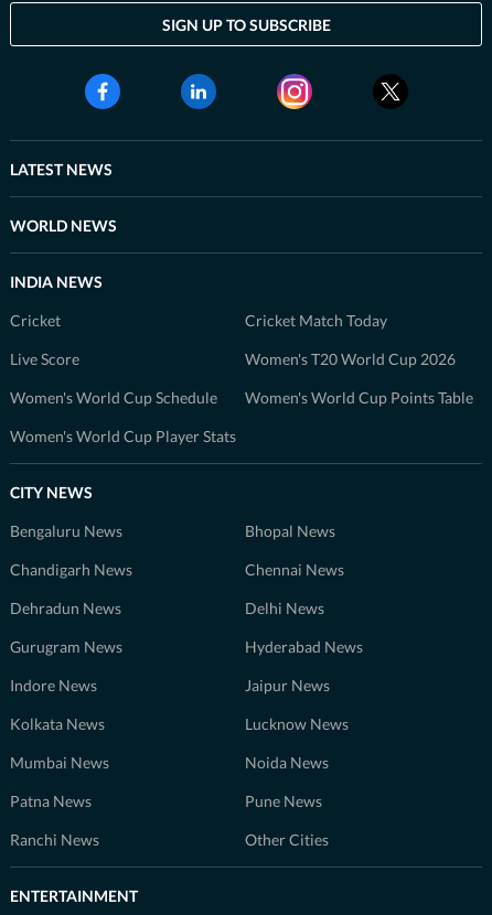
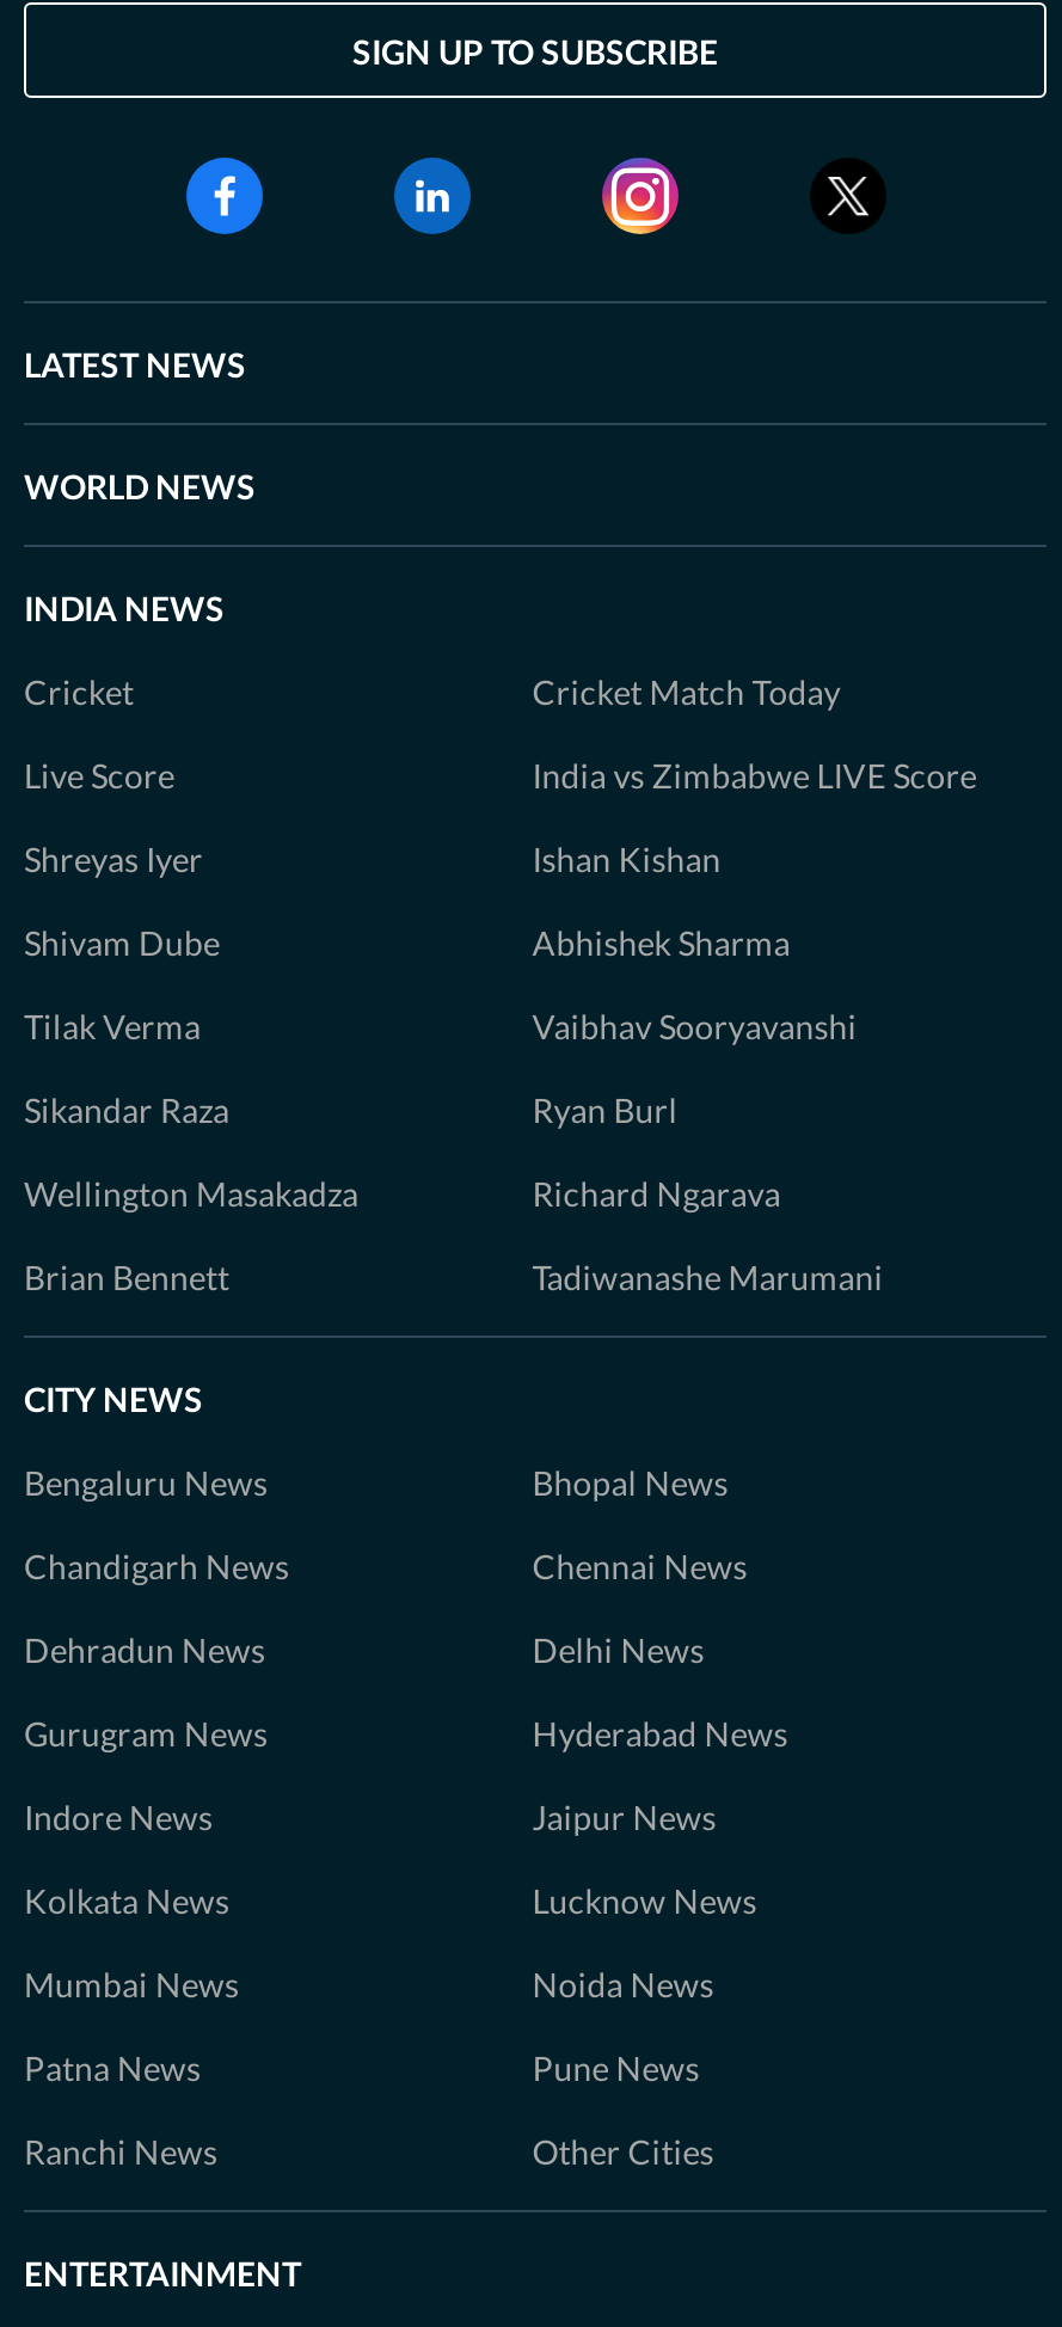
[10,349,473,445] Women's T20 World Cup 2026 | Women's World Cup Schedule | Women's World Cup Points Table | Women's World Cup Player Stats -> [24,755,976,1297] India vs Zimbabwe LIVE Score | Shreyas Iyer | Ishan Kishan | Shivam Dube | Abhishek Sharma | Tilak Verma | Vaibhav Sooryavanshi | Sikandar Raza | Ryan Burl | Wellington Masakadza | Richard Ngarava | Brian Bennett | Tadiwanashe Marumani

